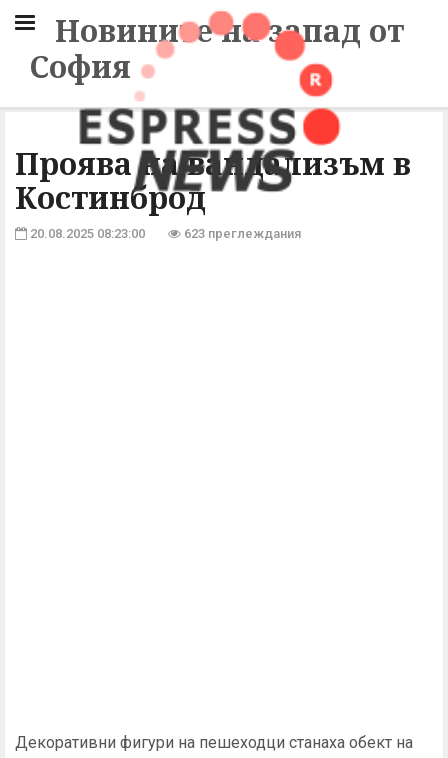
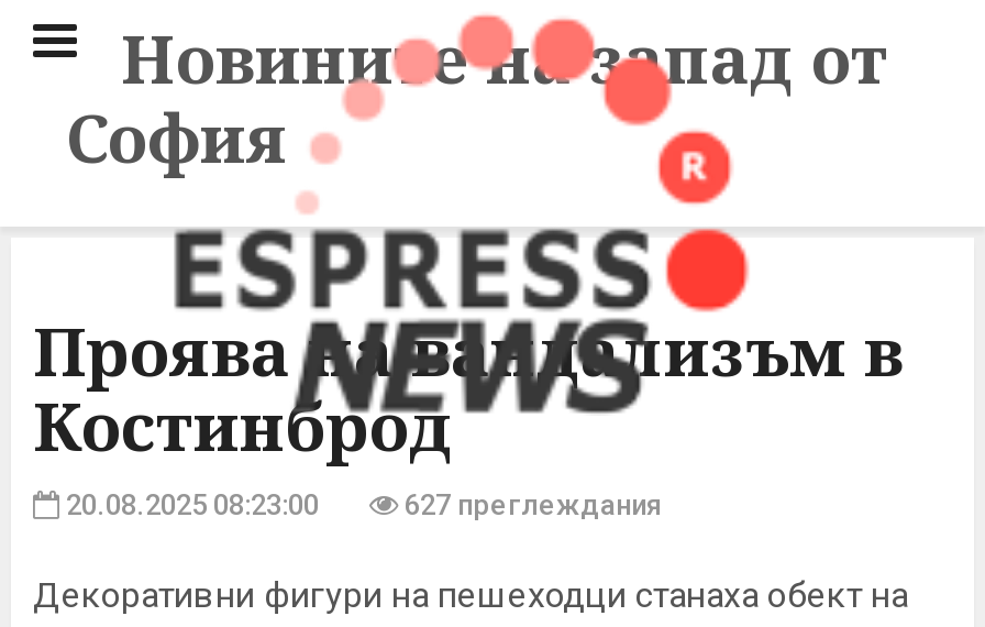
[181,226,301,241] 623 преглеждания -> [398,488,662,521] 627 преглеждания

